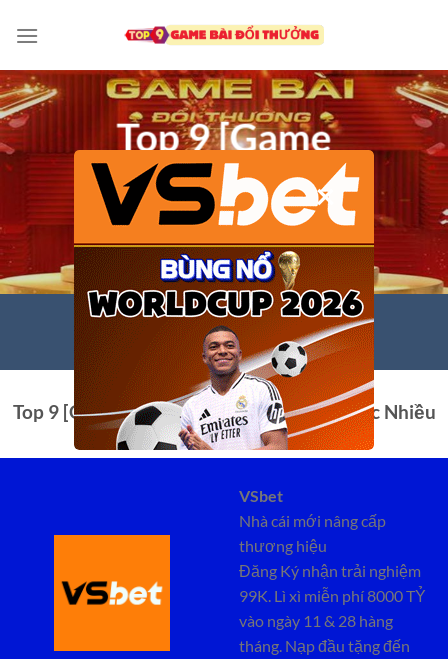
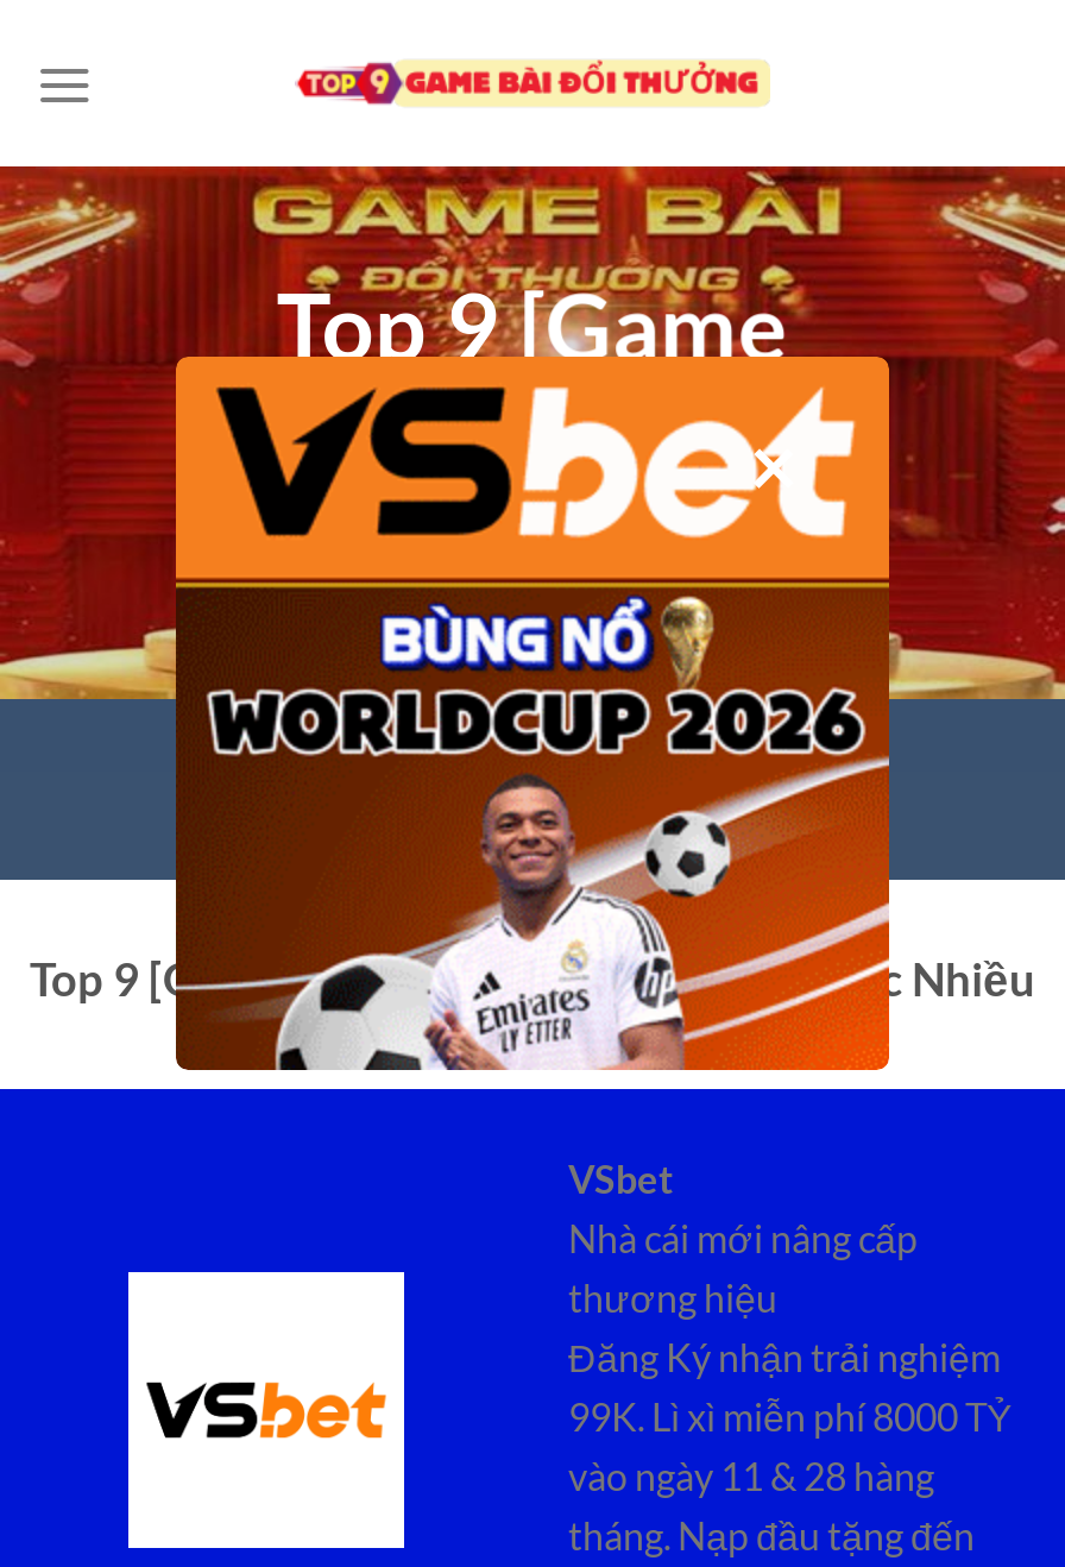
[53,534,171,652] [image] -> [126,1270,407,1550] [image]

